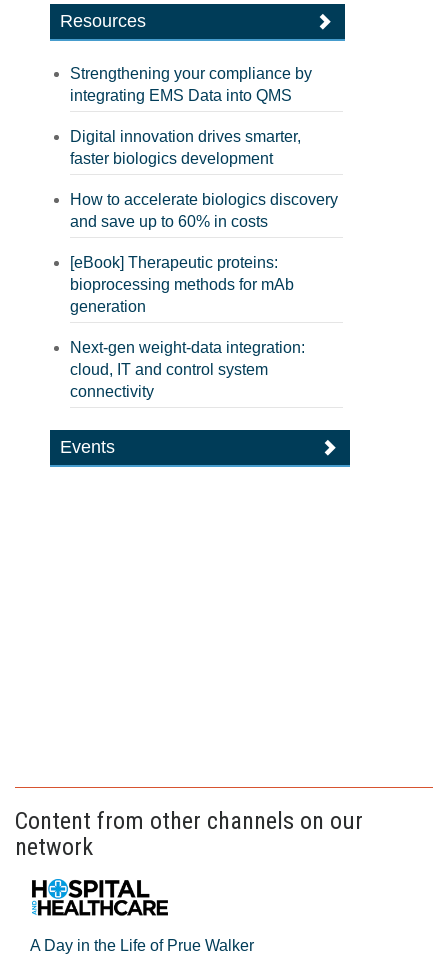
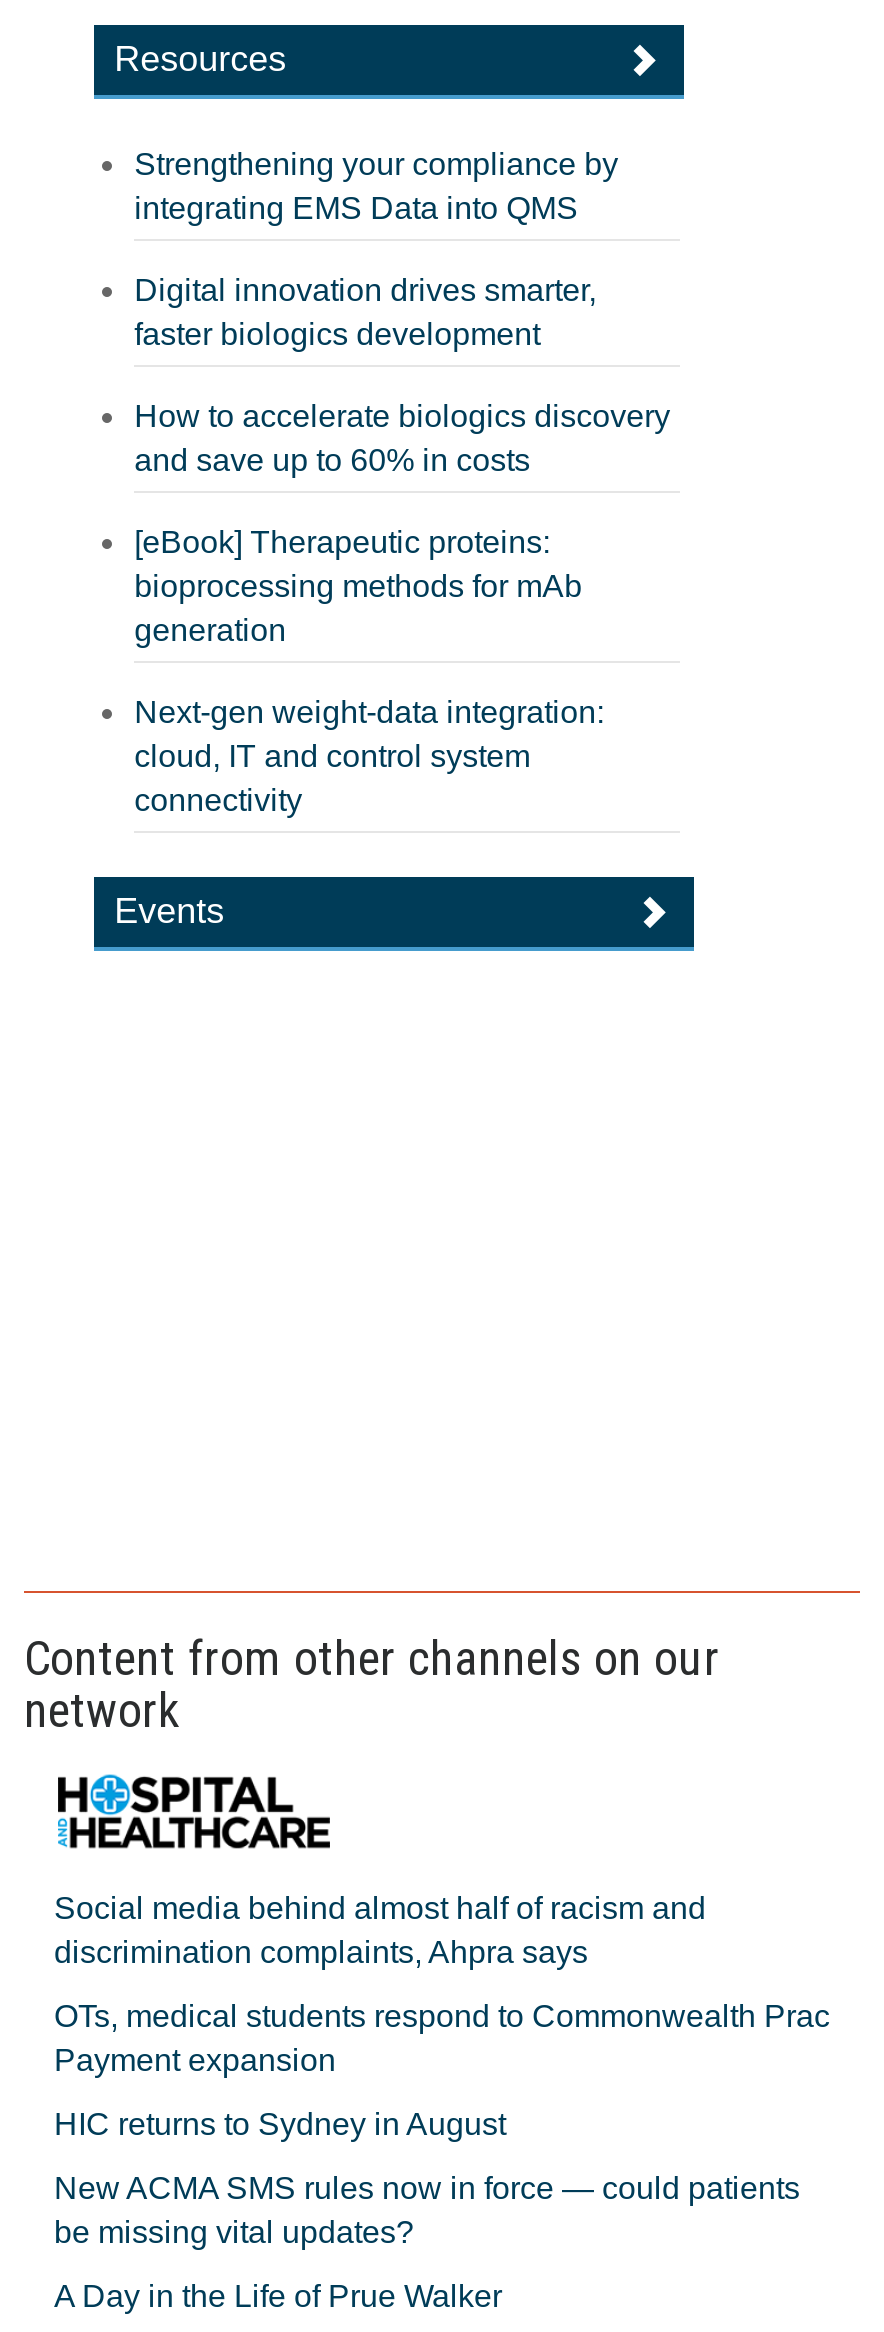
none -> [54,1891,830,2249] Social media behind almost half of racism and | discrimination complaints, Ahpra says | OTs, medical students respond to Commonwealth Prac | Payment expansion | HIC returns to Sydney in August | New ACMA SMS rules now in force — could patients | be missing vital updates?

